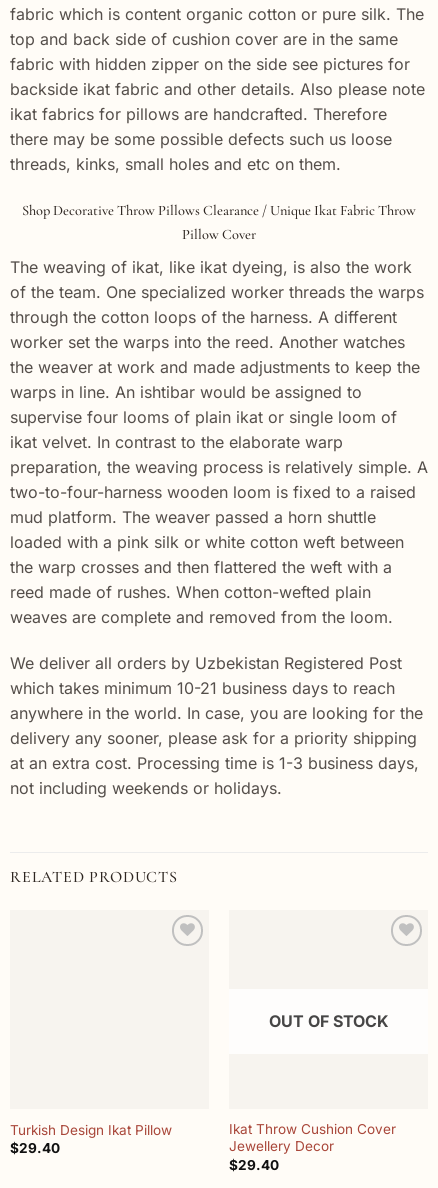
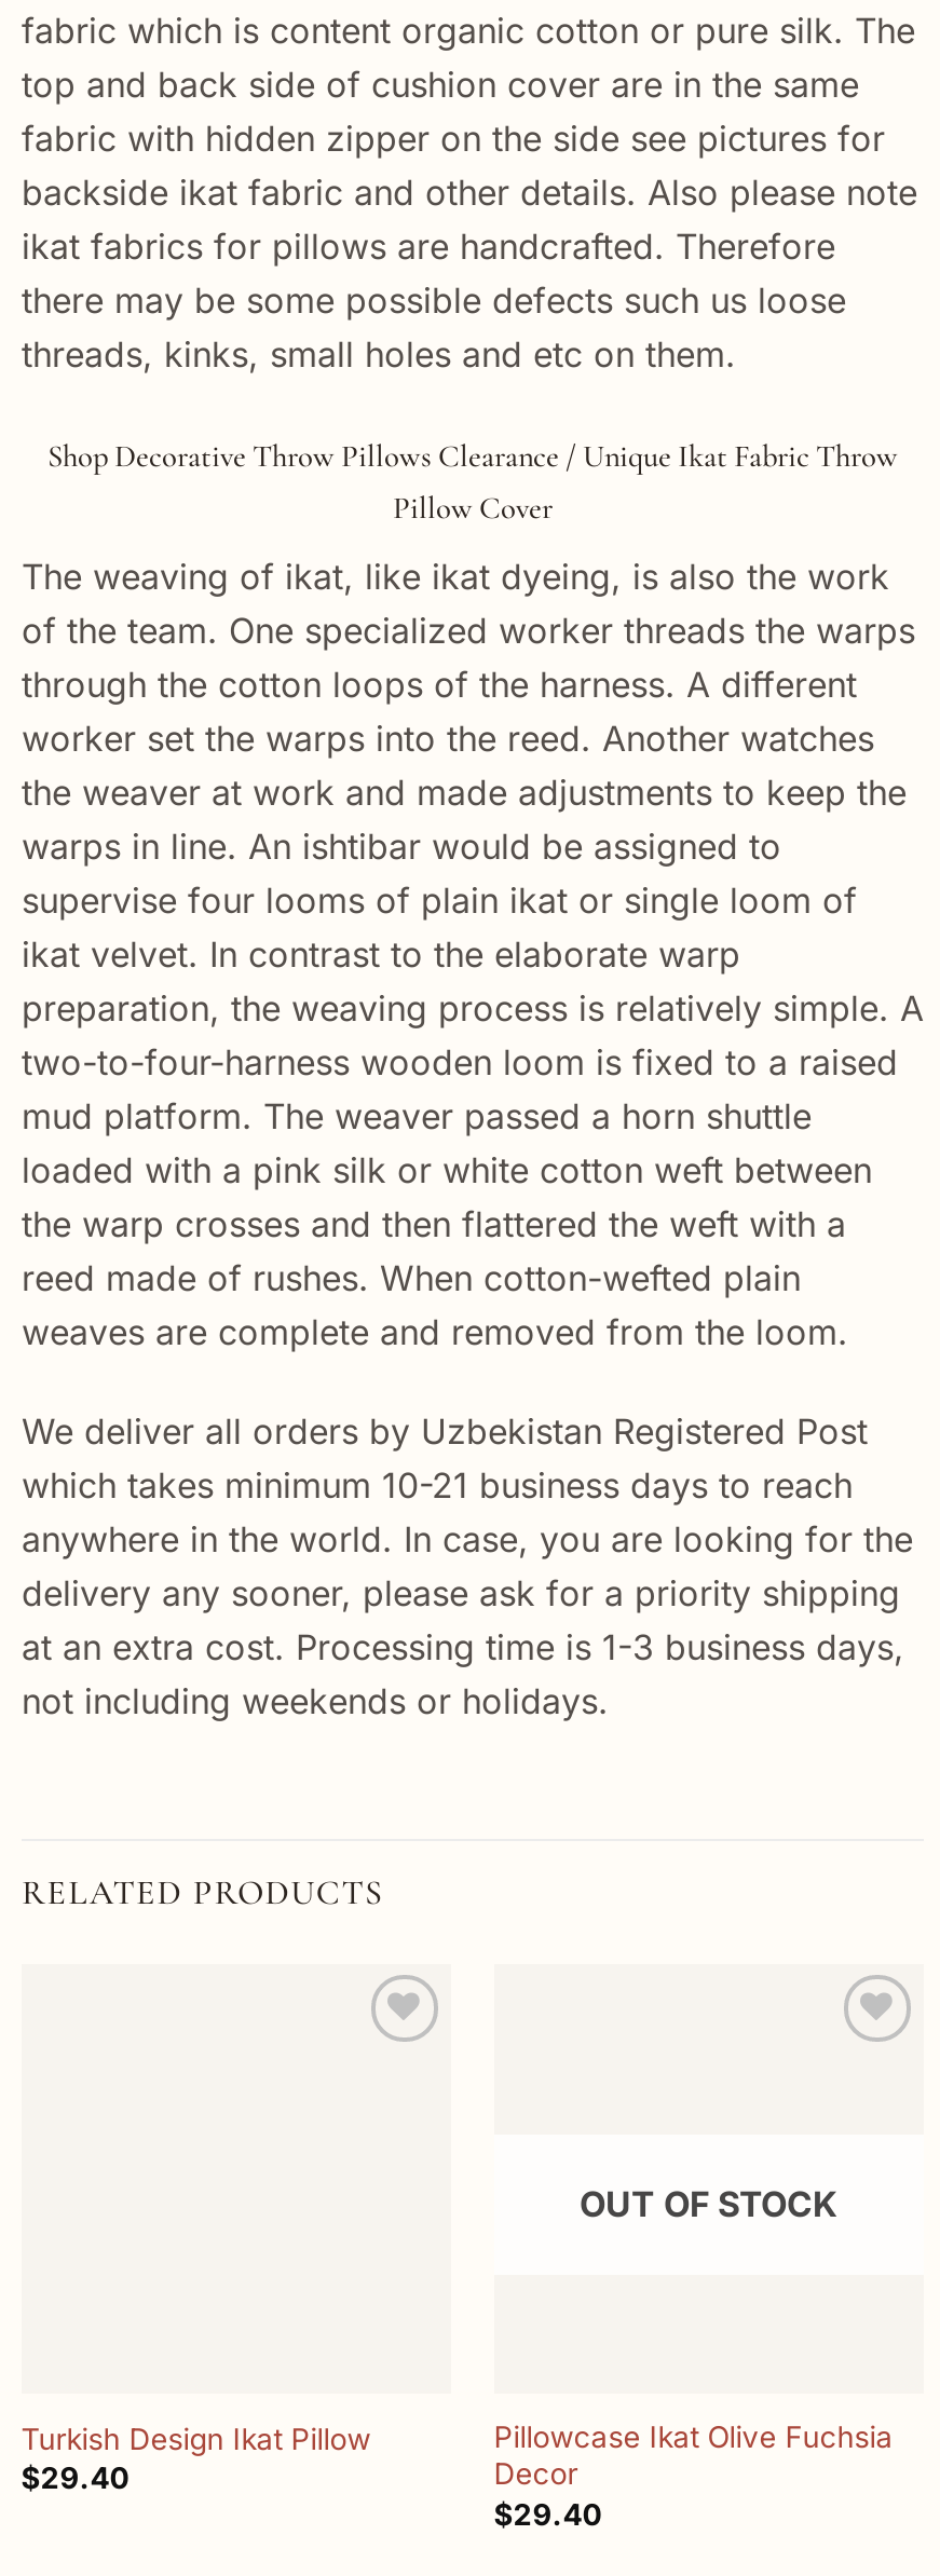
[229,1121,396,1154] Ikat Throw Cushion Cover | Jewellery Decor -> [494,2420,893,2491] Pillowcase Ikat Olive Fuchsia | Decor

